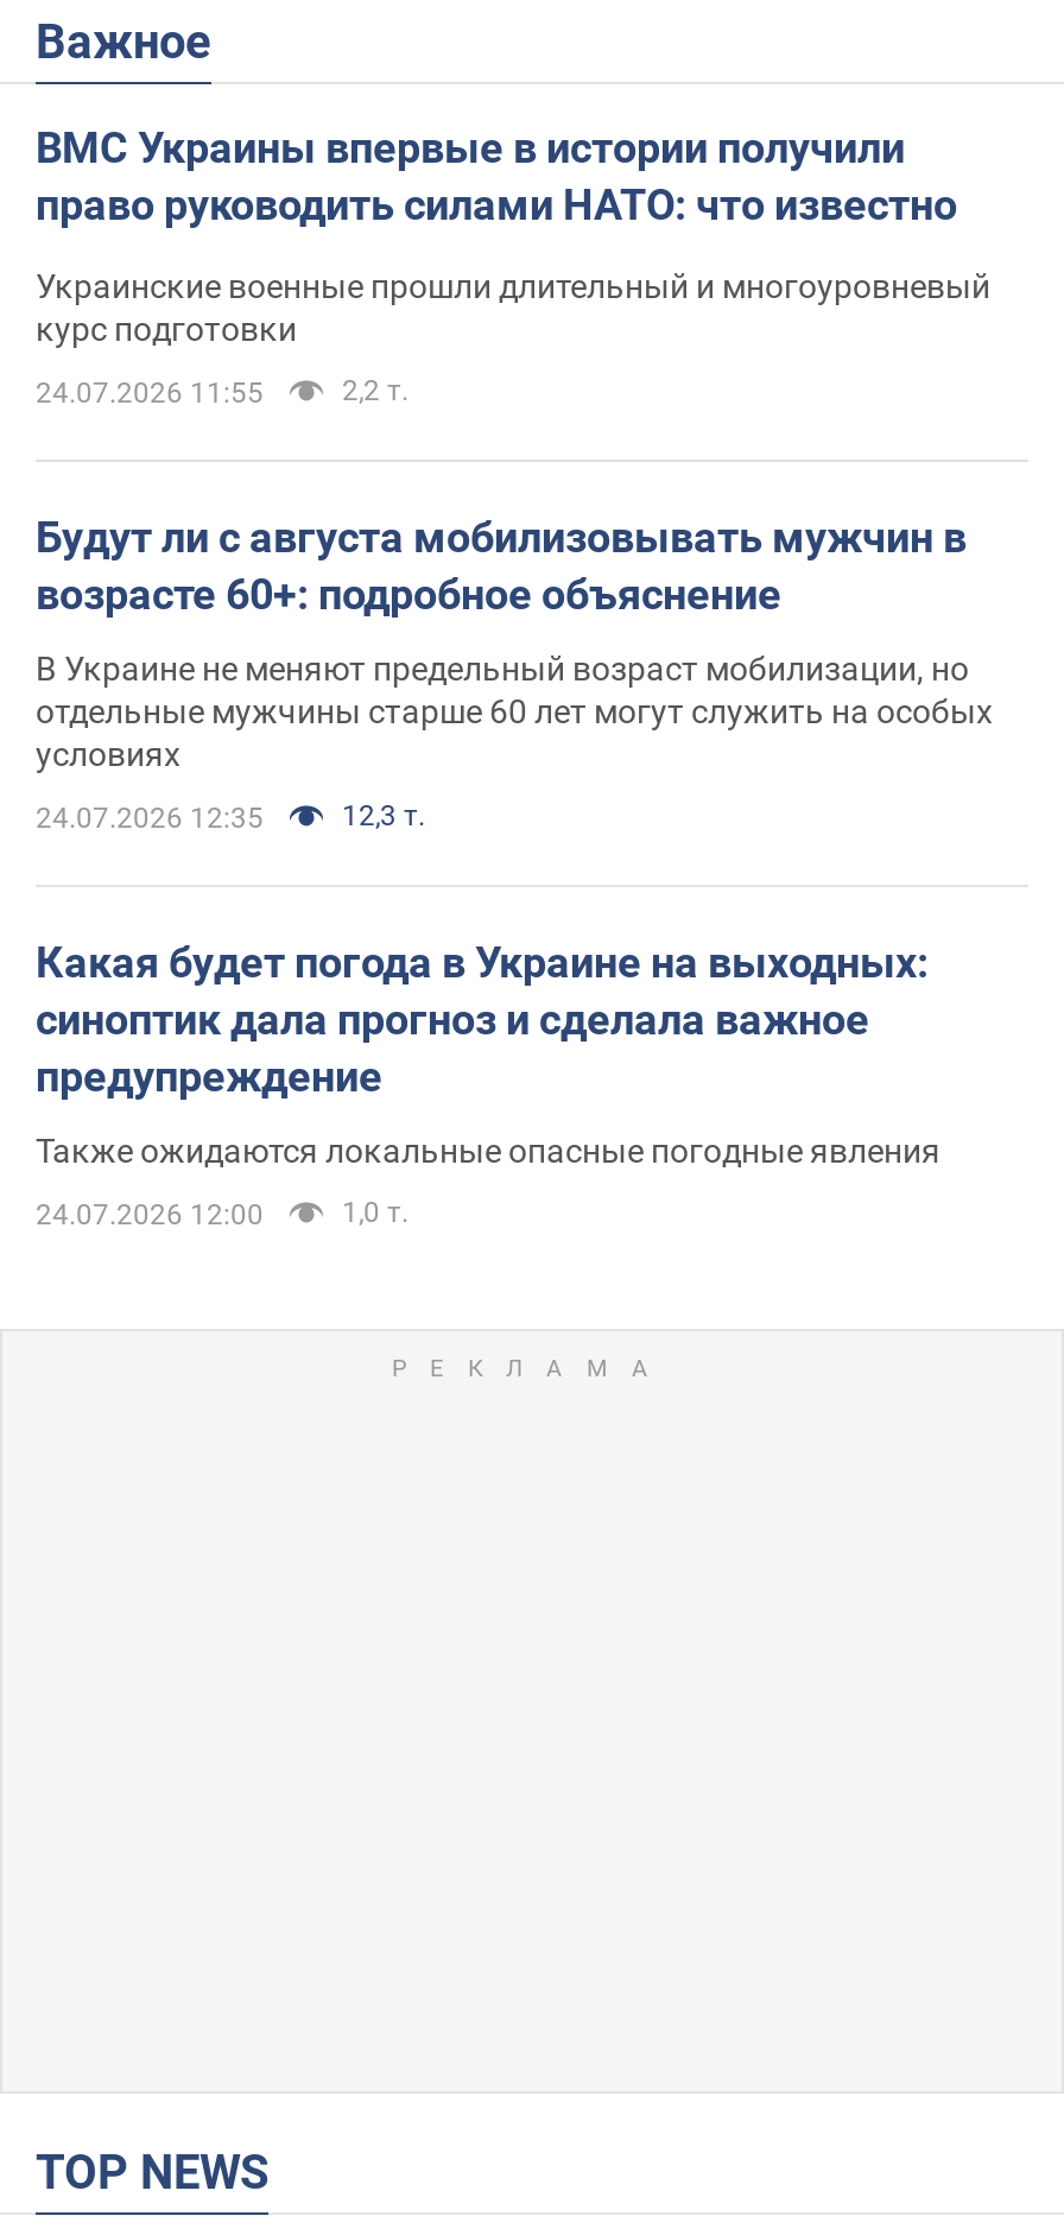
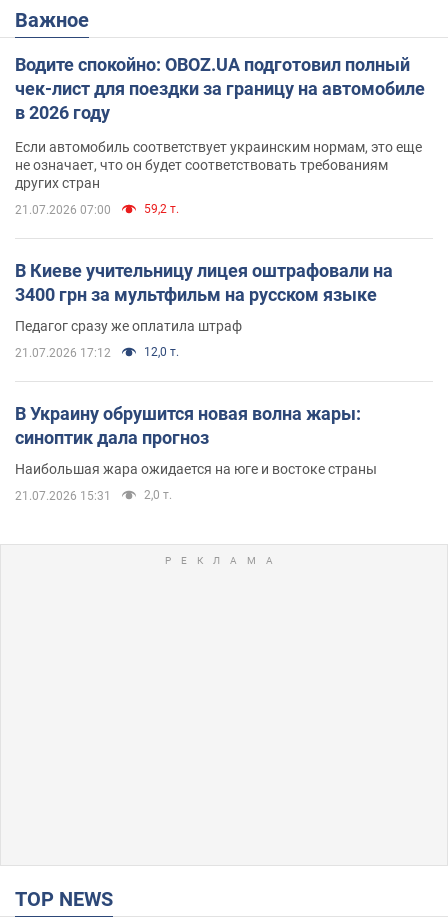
[36,123,957,230] ВМС Украины впервые в истории получили | право руководить силами НАТО: что известно -> [15,54,425,123] Водите спокойно: OBOZ.UA подготовил полный | чек-лист для поездки за границу на автомобиле | в 2026 году
[36,268,990,349] Украинские военные прошли длительный и многоуровневый | курс подготовки -> [15,139,422,191] Если автомобиль соответствует украинским нормам, это еще | не означает, что он будет соответствовать требованиям | других стран
[36,375,408,410] 24.07.2026 11:55 | 2,2 т. -> [15,202,179,217] 21.07.2026 07:00 | 59,2 т.
[36,513,967,619] Будут ли с августа мобилизовывать мужчин в | возрасте 60+: подробное объяснение -> [15,260,393,305] В Киеве учительницу лицея оштрафовали на | 3400 грн за мультфильм на русском языке
[36,650,993,774] В Украине не меняют предельный возраст мобилизации, но | отдельные мужчины старше 60 лет могут служить на особых | условиях -> [15,318,242,334] Педагог сразу же оплатила штраф
[36,800,425,836] 24.07.2026 12:35 | 12,3 т. -> [15,345,179,360] 21.07.2026 17:12 | 12,0 т.
[36,938,929,1102] Какая будет погода в Украине на выходных: | синоптик дала прогноз и сделала важное | предупреждение -> [15,403,361,448] В Украину обрушится новая волна жары: | синоптик дала прогноз
[36,1132,940,1170] Также ожидаются локальные опасные погодные явления -> [15,461,377,477] Наибольшая жара ожидается на юге и востоке страны
[36,1197,408,1232] 24.07.2026 12:00 | 1,0 т. -> [15,488,172,503] 21.07.2026 15:31 | 2,0 т.

